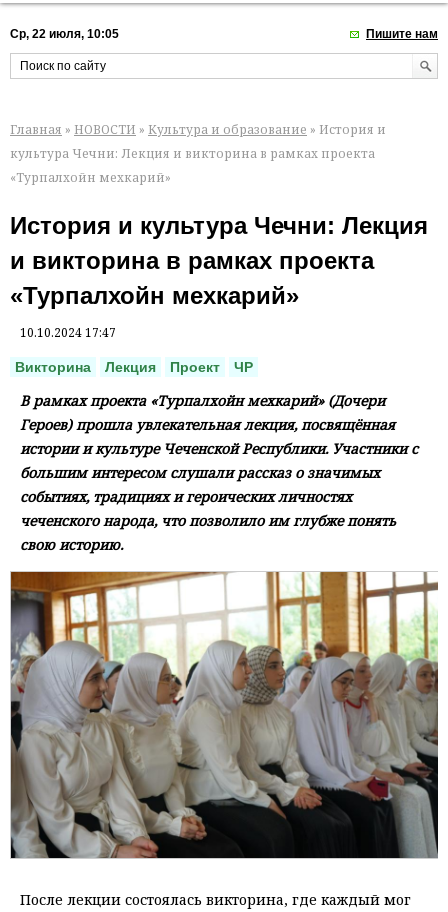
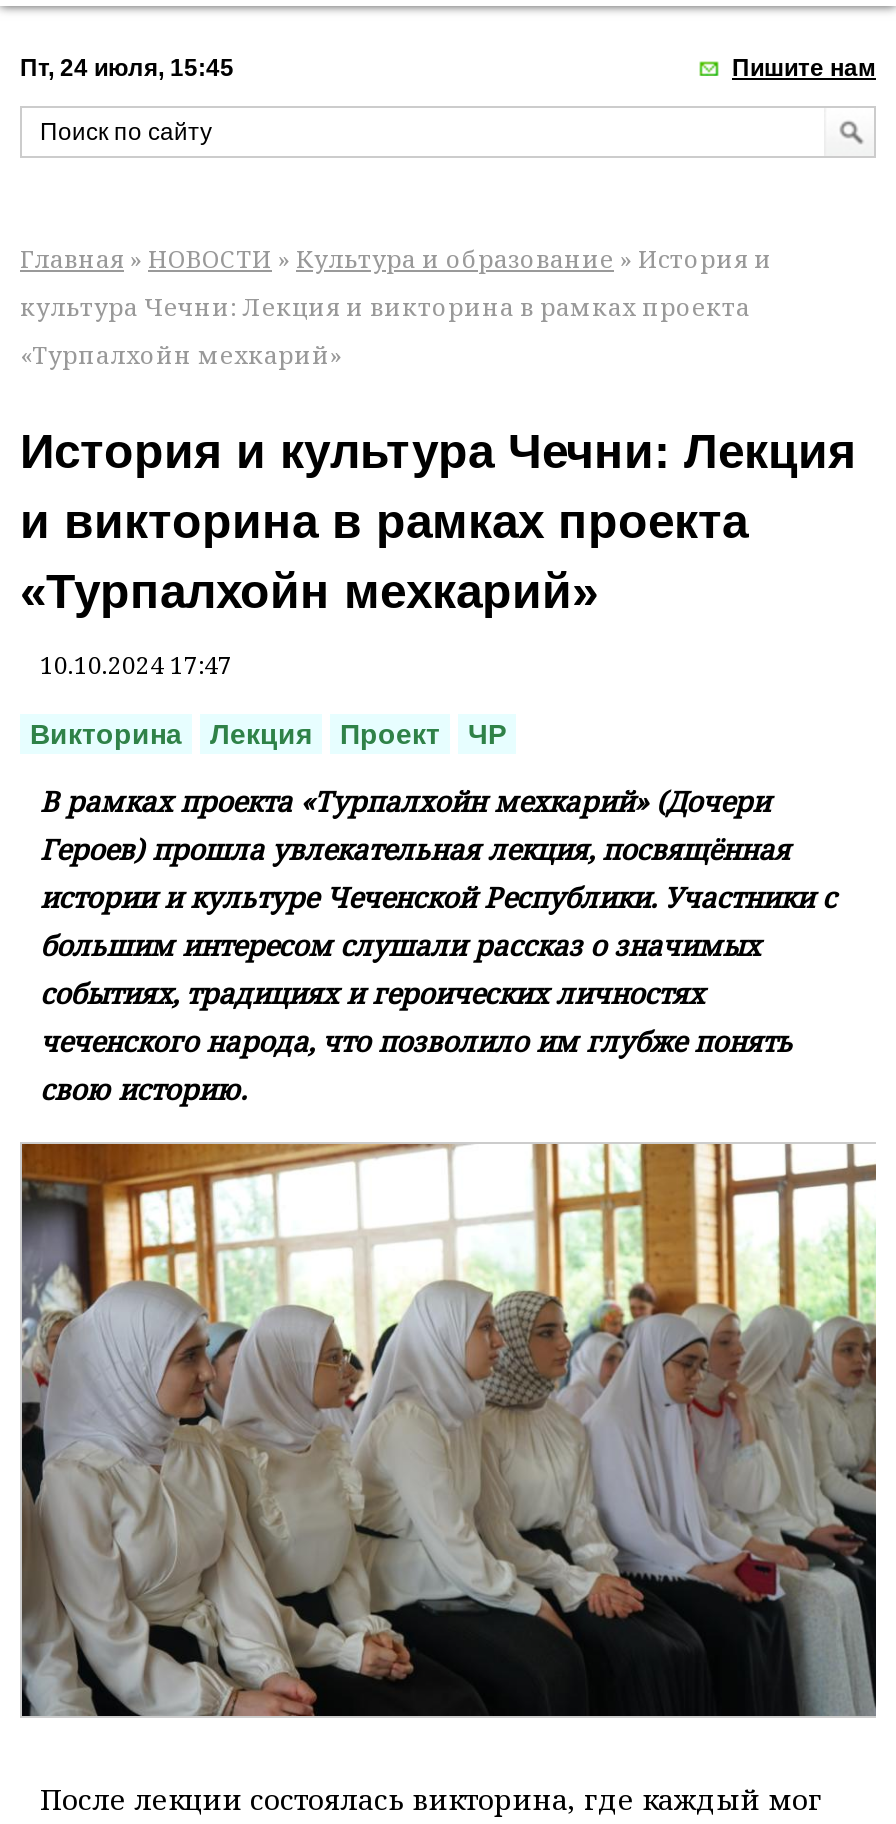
[10,27,119,41] Ср, 22 июля, 10:05 -> [20,54,234,82] Пт, 24 июля, 15:45

